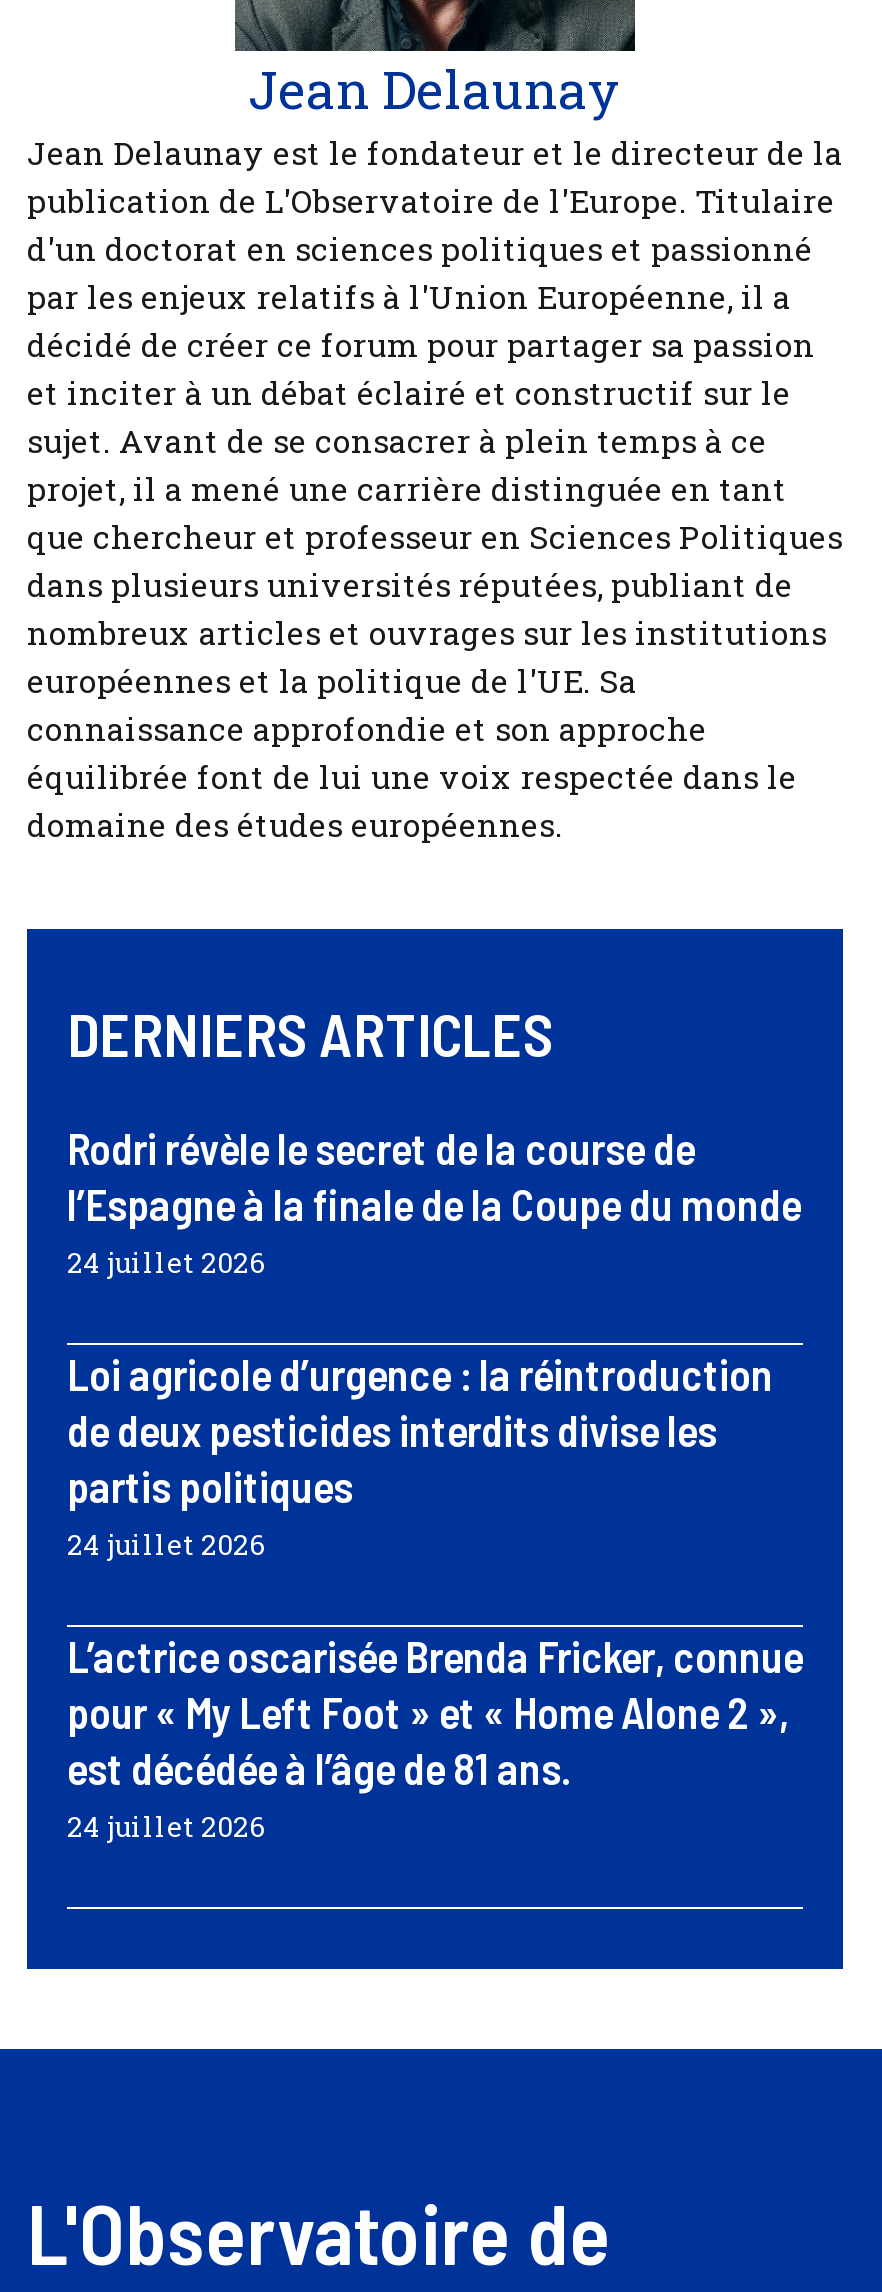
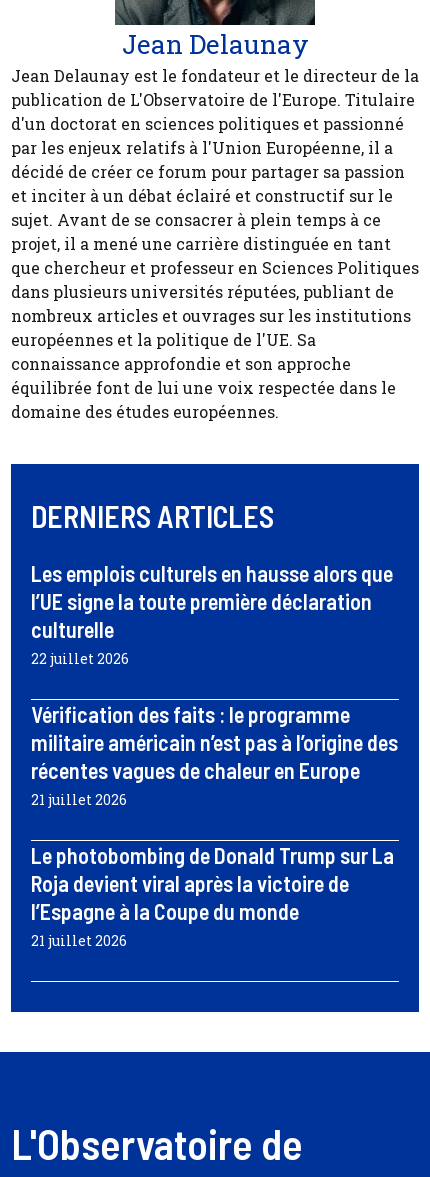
[67,1121,801,1281] Rodri révèle le secret de la course de | l’Espagne à la finale de la Coupe du monde | 24 juillet 2026 -> [31,560,393,668] Les emplois culturels en hausse alors que | l’UE signe la toute première déclaration | culturelle | 22 juillet 2026
[67,1347,773,1563] Loi agricole d’urgence : la réintroduction | de deux pesticides interdits divise les | partis politiques | 24 juillet 2026 -> [31,701,398,809] Vérification des faits : le programme | militaire américain n’est pas à l’origine des | récentes vagues de chaleur en Europe | 21 juillet 2026
[67,1629,803,1845] L’actrice oscarisée Brenda Fricker, connue | pour « My Left Foot » et « Home Alone 2 », | est décédée à l’âge de 81 ans. | 24 juillet 2026 -> [31,842,394,950] Le photobombing de Donald Trump sur La | Roja devient viral après la victoire de | l’Espagne à la Coupe du monde | 21 juillet 2026

